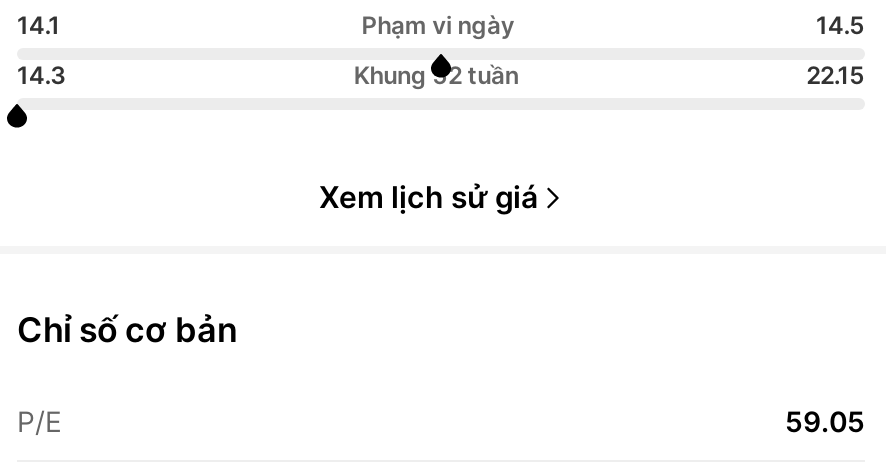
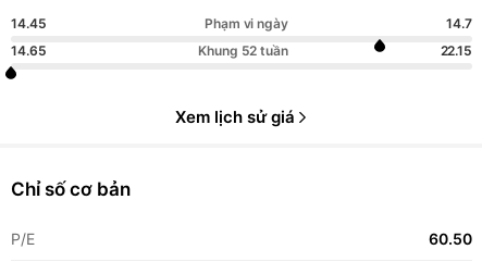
[17,10,60,40] 14.1 -> [11,15,46,32] 14.45
[816,10,865,40] 14.5 -> [447,15,472,32] 14.7
[17,60,66,90] 14.3 -> [11,42,46,59] 14.65
[785,404,865,438] 59.05 -> [429,230,472,248] 60.50

